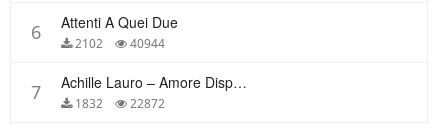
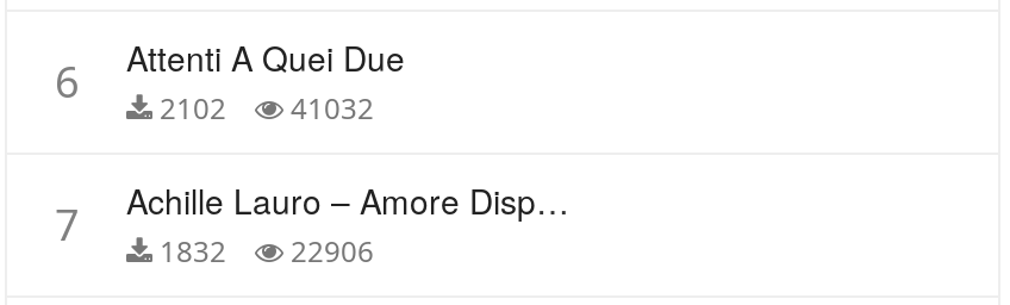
[127,35,165,52] 40944 -> [283,88,374,129] 41032
[31,80,165,112] 7 1832 22872 -> [55,195,374,272] 7 1832 22906

